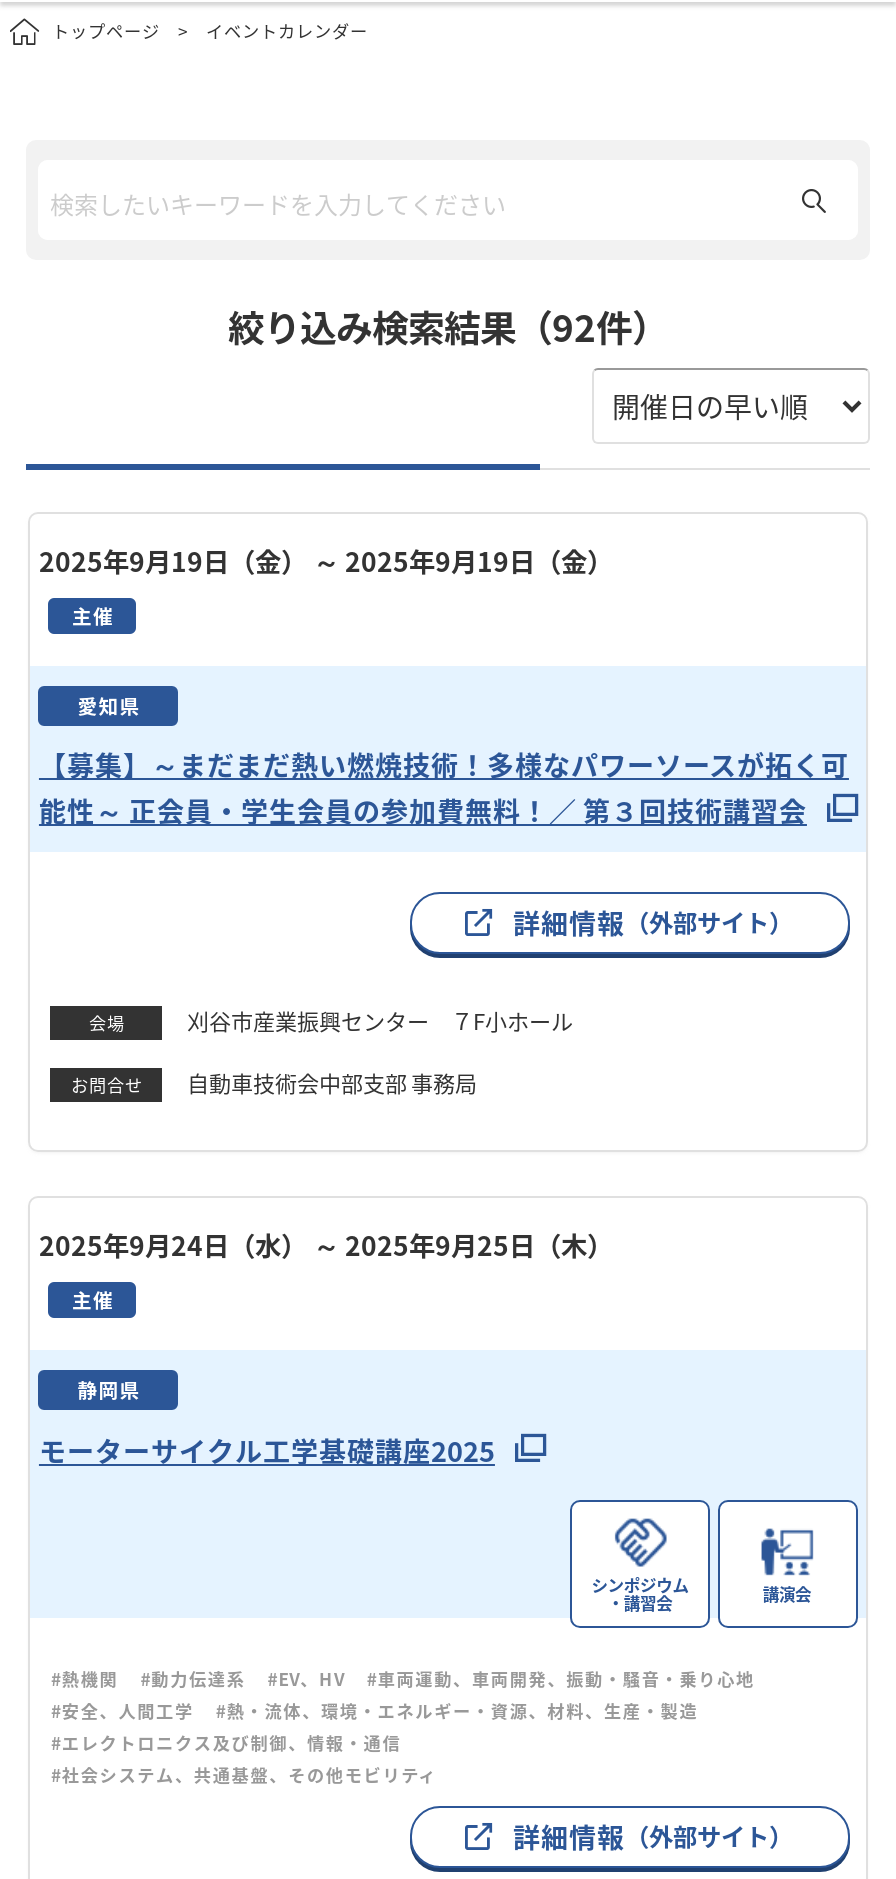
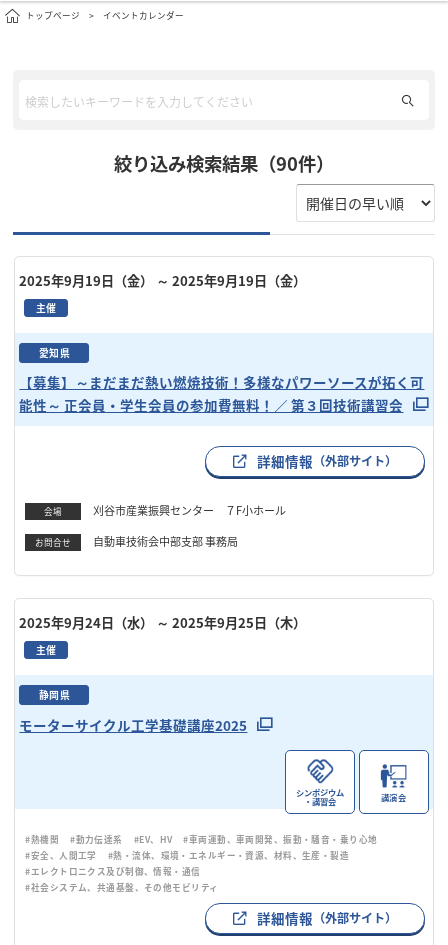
[228,300,668,352] 絞り込み検索結果（92件） -> [114,150,334,176] 絞り込み検索結果（90件）

